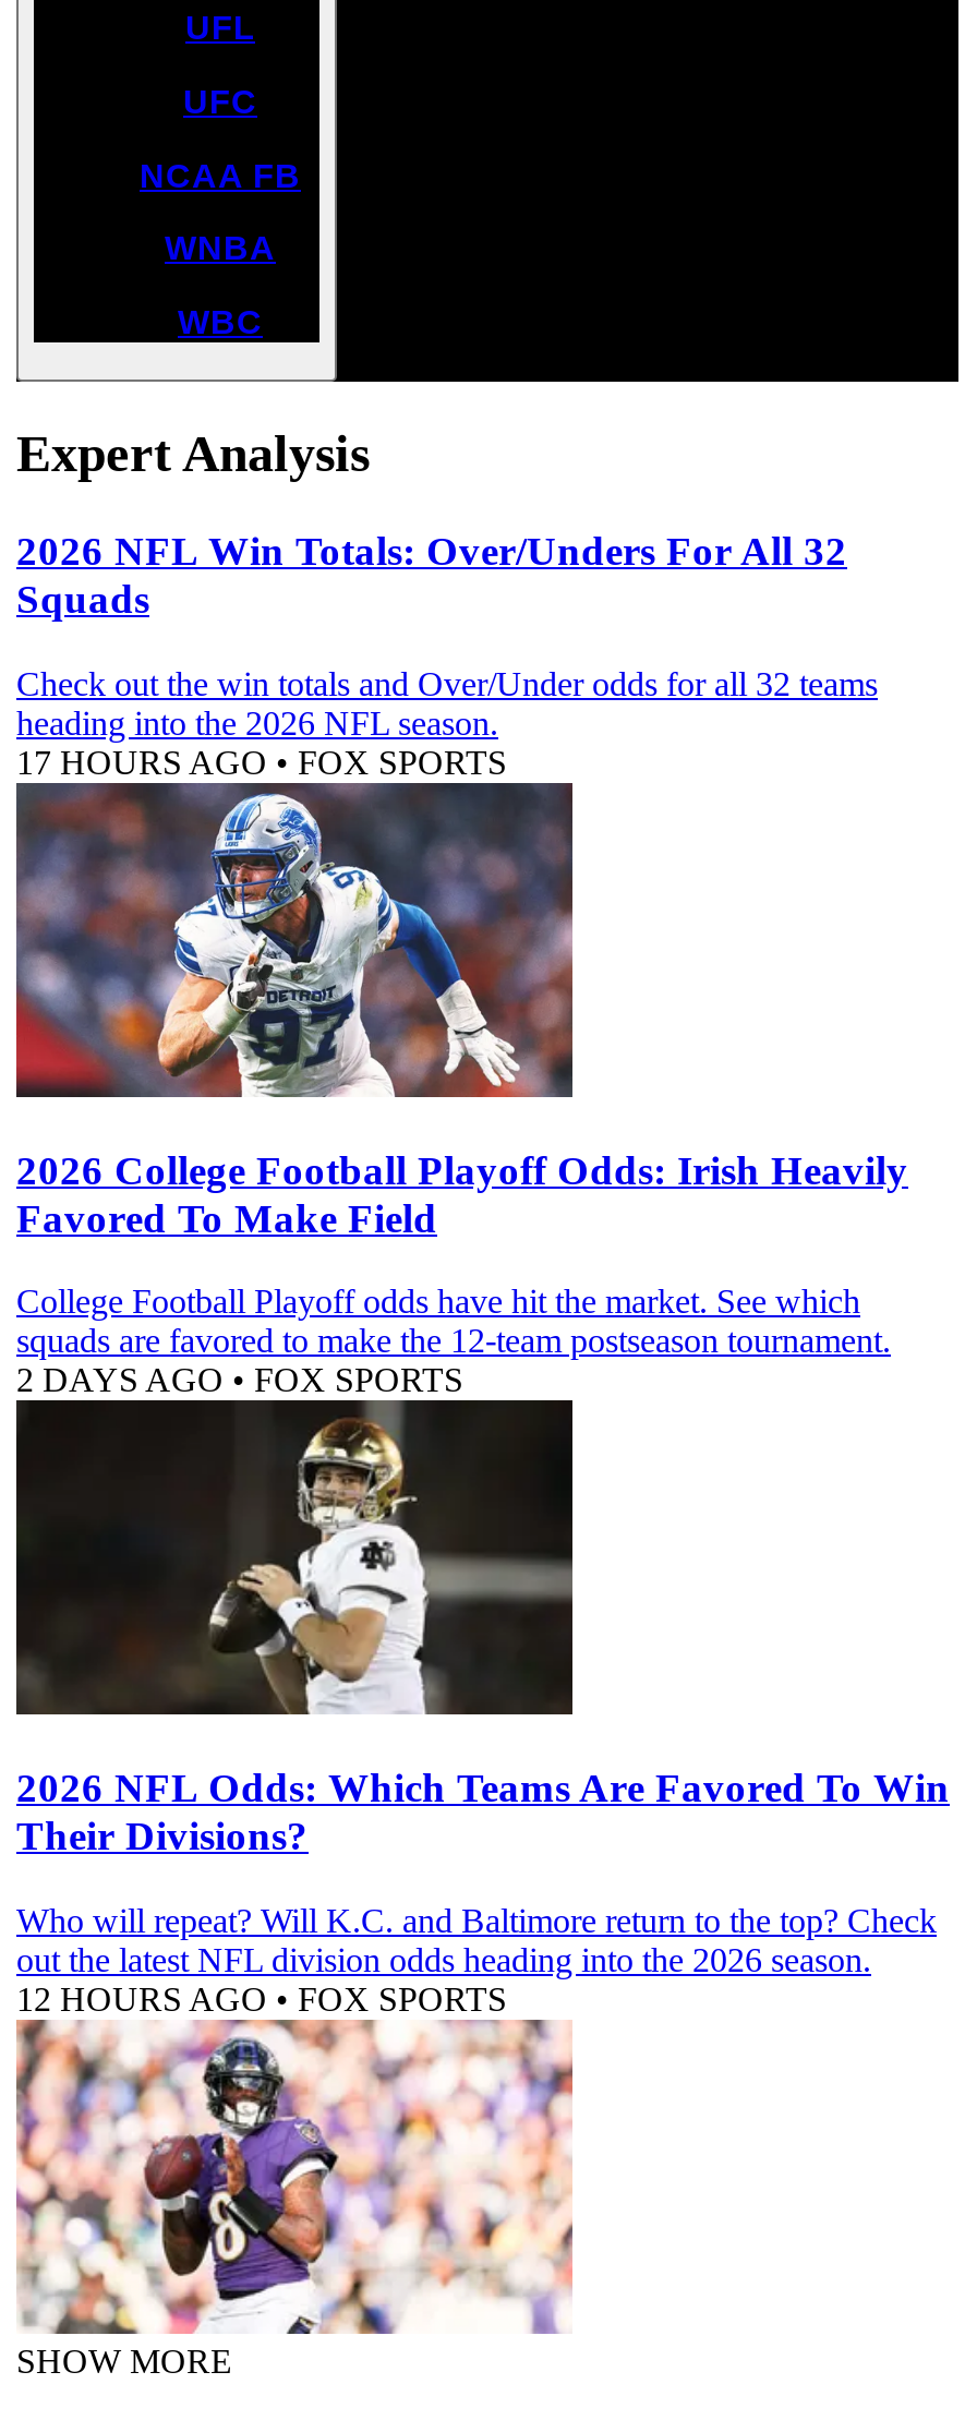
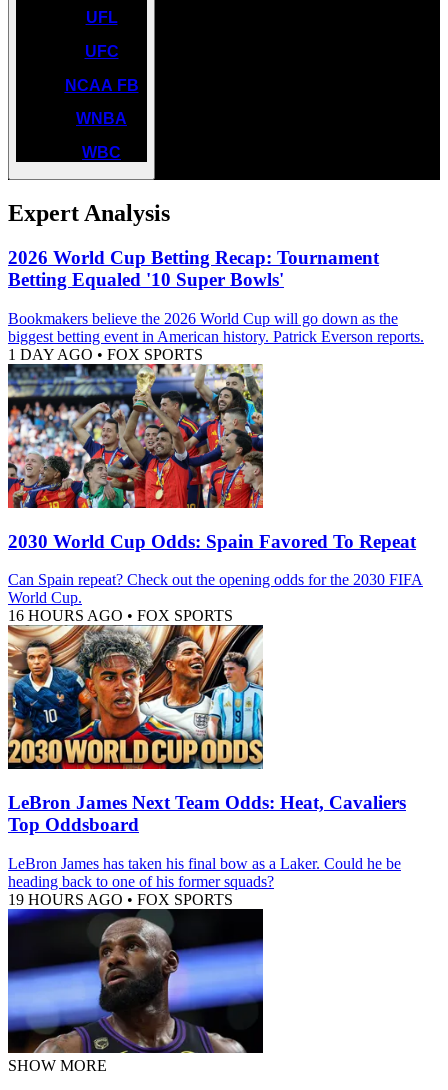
[16,528,847,622] 2026 NFL Win Totals: Over/Unders For All 32 | Squads -> [8,247,379,290] 2026 World Cup Betting Recap: Tournament | Betting Equaled '10 Super Bowls'
[16,665,878,781] Check out the win totals and Over/Under odds for all 32 teams | heading into the 2026 NFL season. | 17 HOURS AGO • FOX SPORTS -> [8,310,424,363] Bookmakers believe the 2026 World Cup will go down as the | biggest betting event in American history. Patrick Everson reports. | 1 DAY AGO • FOX SPORTS
[14,805,908,1240] [image] | 2026 College Football Playoff Odds: Irish Heavily | Favored To Make Field -> [7,364,416,552] [image] | 2030 World Cup Odds: Spain Favored To Repeat
[16,1283,891,1399] College Football Playoff odds have hit the market. See which | squads are favored to make the 12-team postseason tournament. | 2 DAYS AGO • FOX SPORTS -> [8,571,423,624] Can Spain repeat? Check out the opening odds for the 2030 FIFA | World Cup. | 16 HOURS AGO • FOX SPORTS
[14,1402,950,1858] [image] | 2026 NFL Odds: Which Teams Are Favored To Win | Their Divisions? -> [7,636,406,835] [image] | LeBron James Next Team Odds: Heat, Cavaliers | Top Oddsboard
[16,1902,937,2017] Who will repeat? Will K.C. and Baltimore return to the top? Check | out the latest NFL division odds heading into the 2026 season. | 12 HOURS AGO • FOX SPORTS -> [8,855,401,908] LeBron James has taken his final bow as a Laker. Could he be | heading back to one of his former squads? | 19 HOURS AGO • FOX SPORTS
[14,2020,575,2336] [image] -> [7,919,264,1054] [image]

